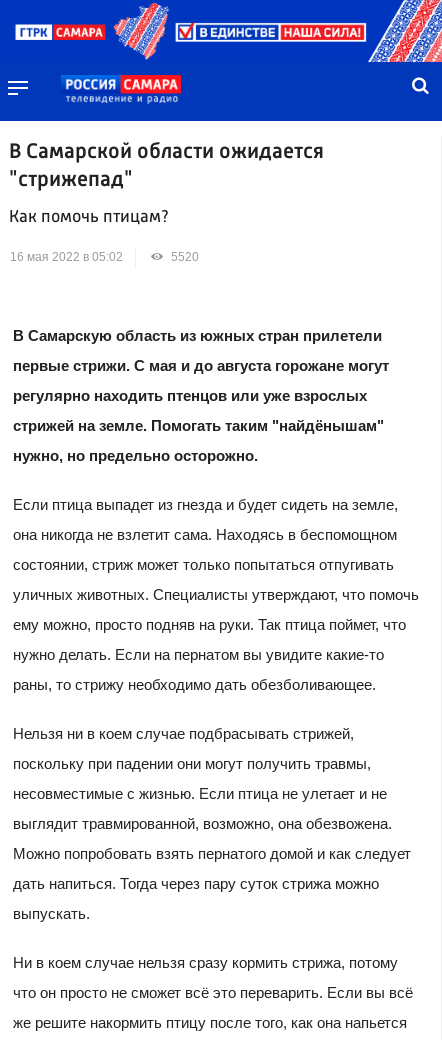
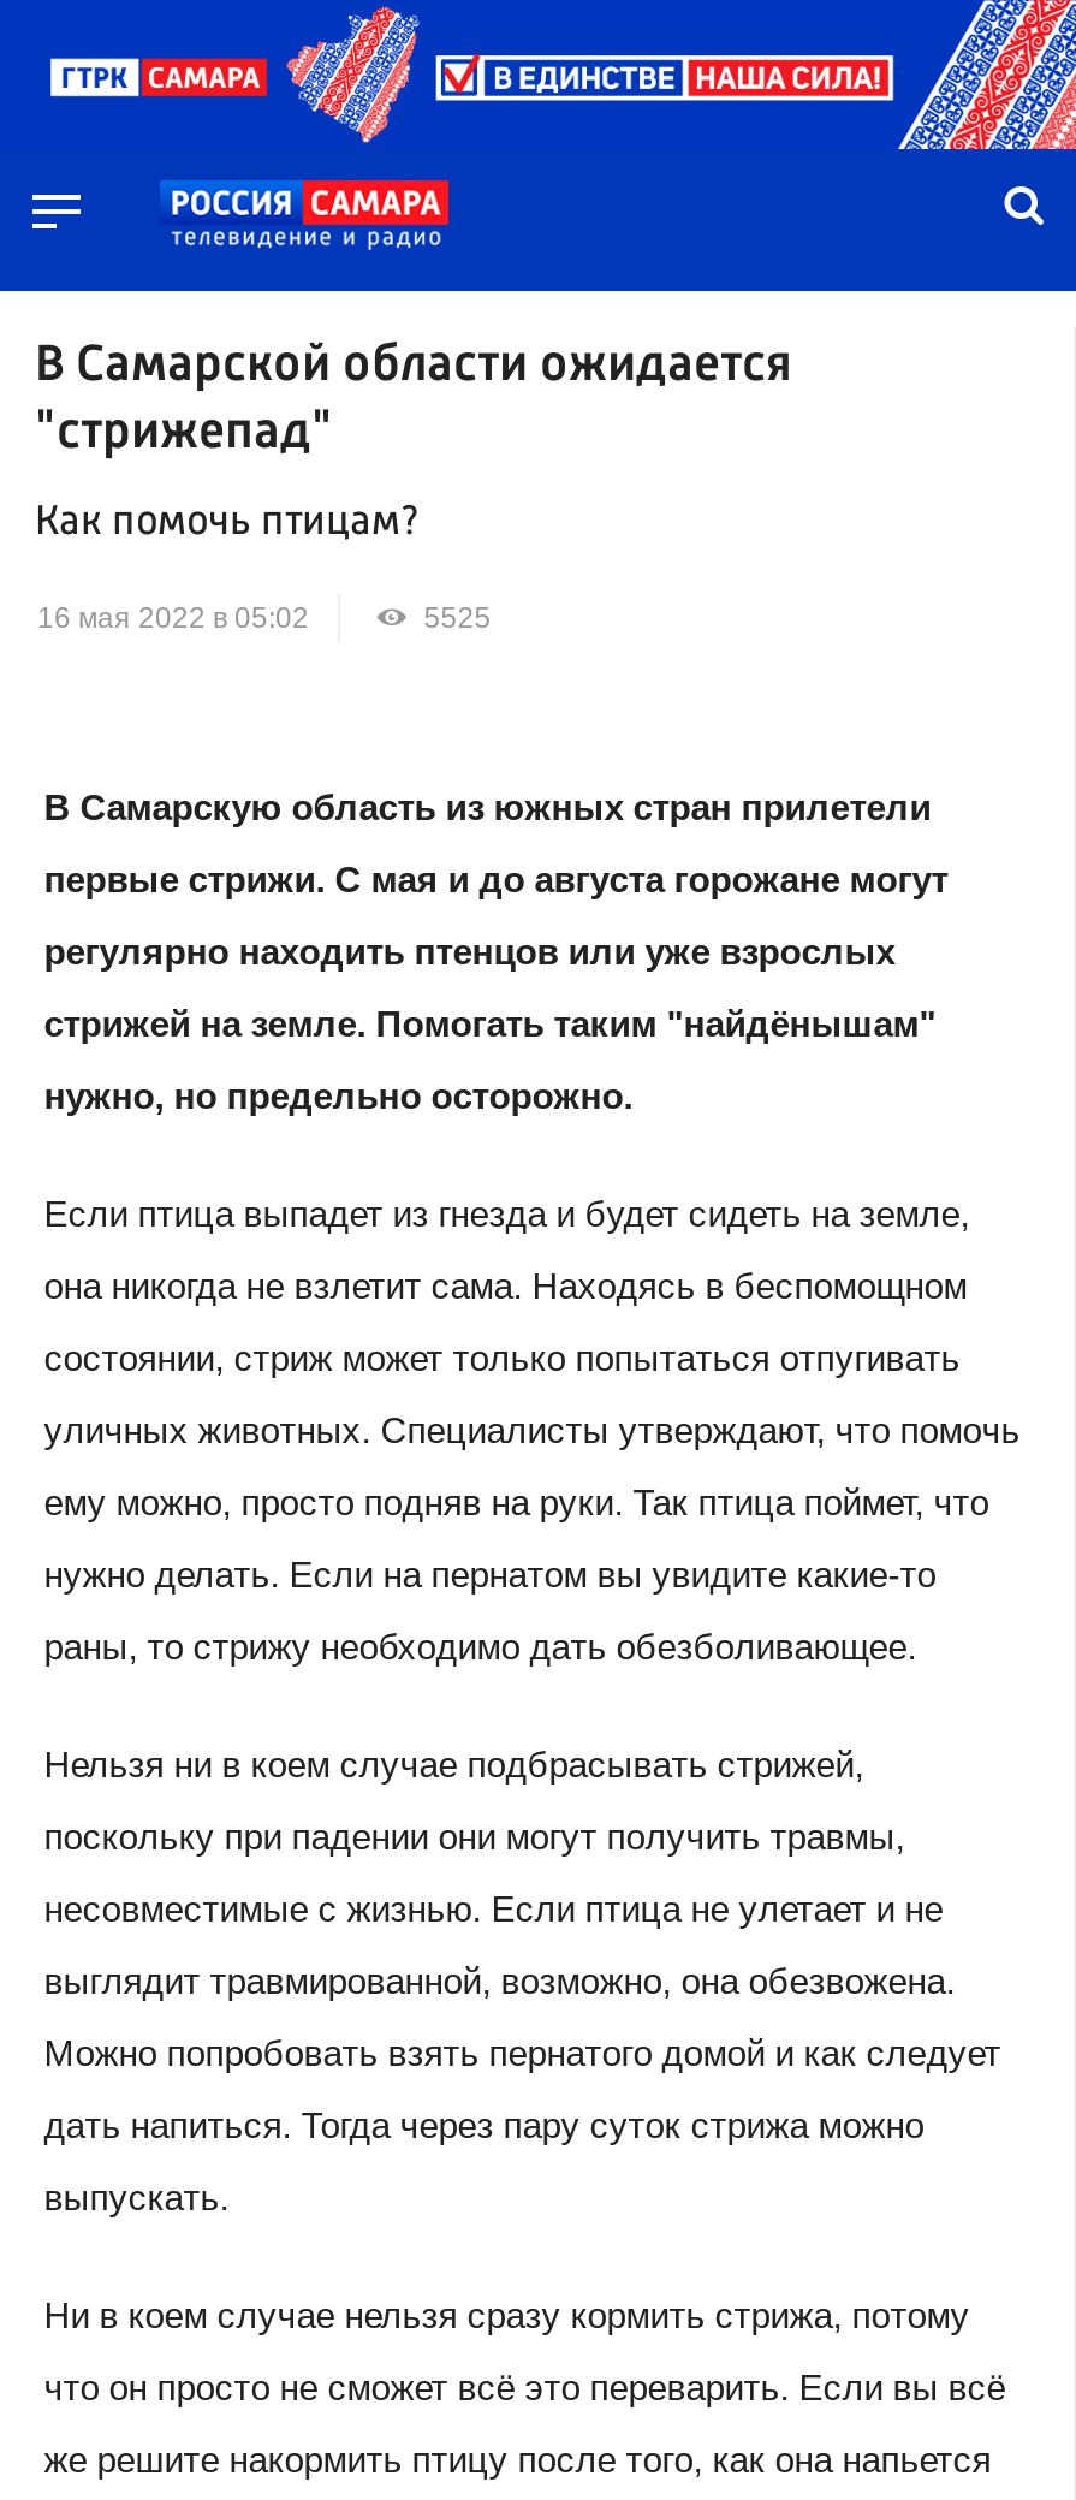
[168,250,199,264] 5520 -> [416,602,491,636] 5525

